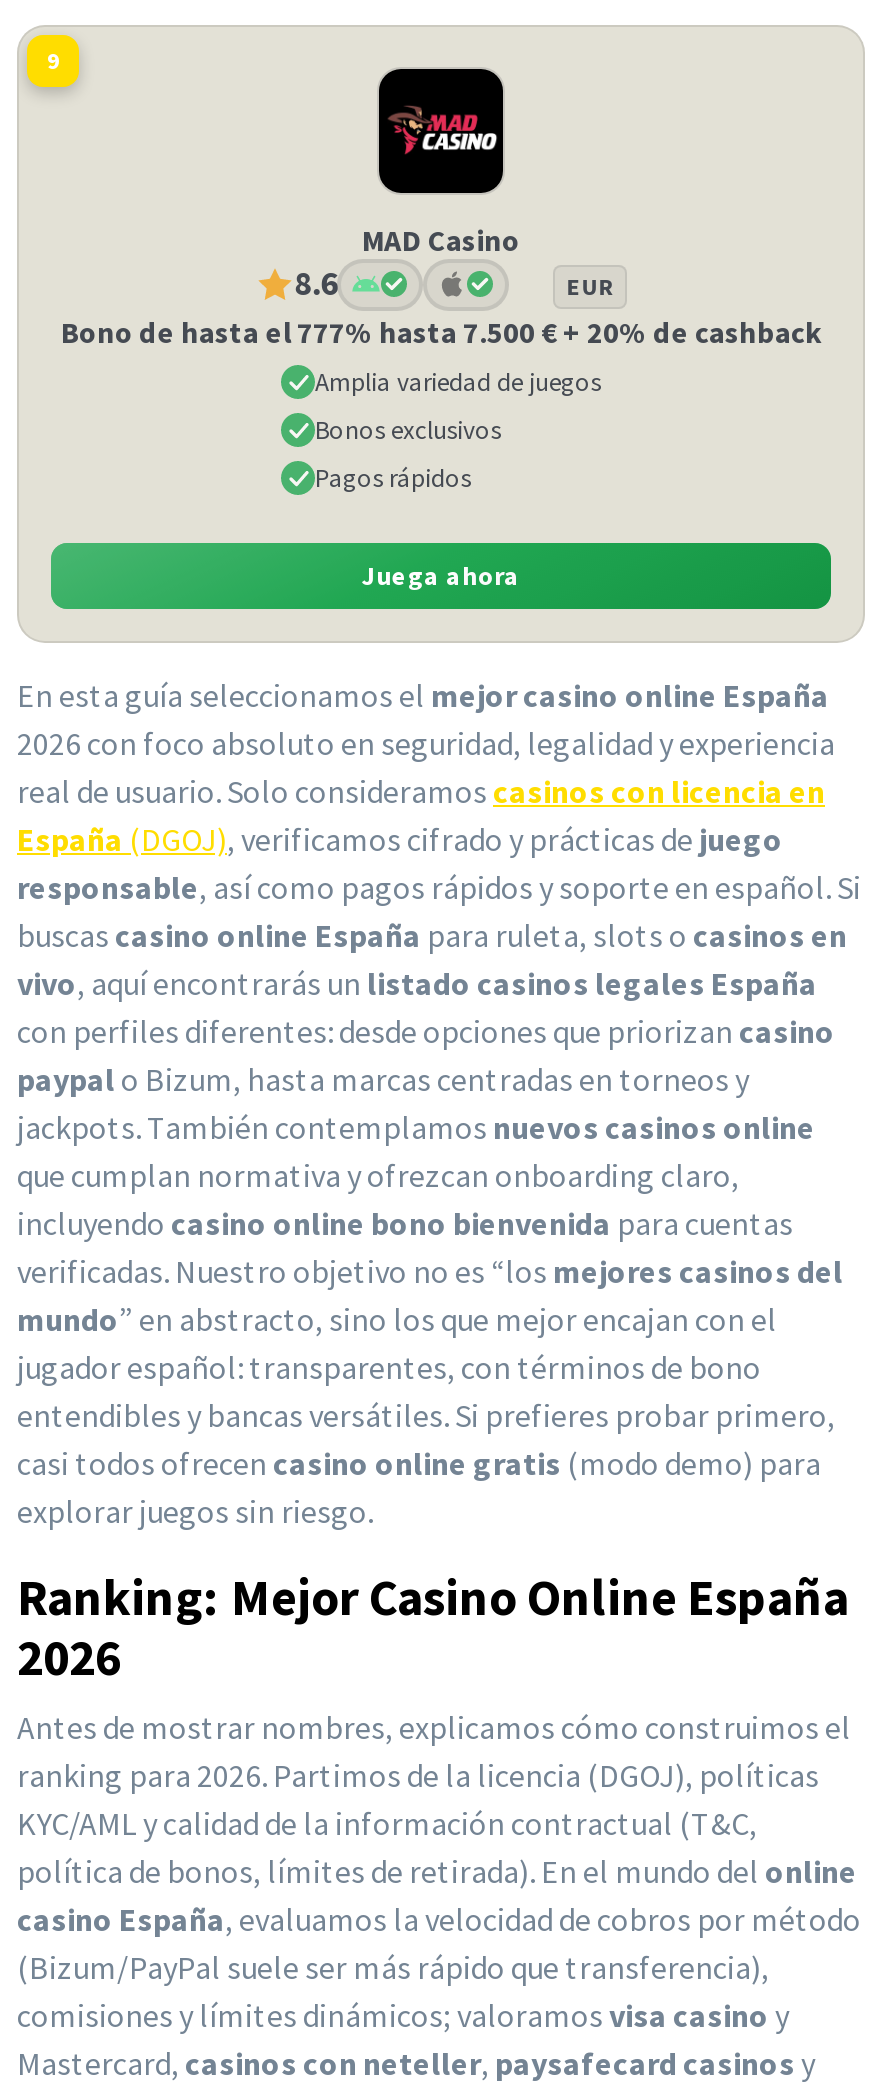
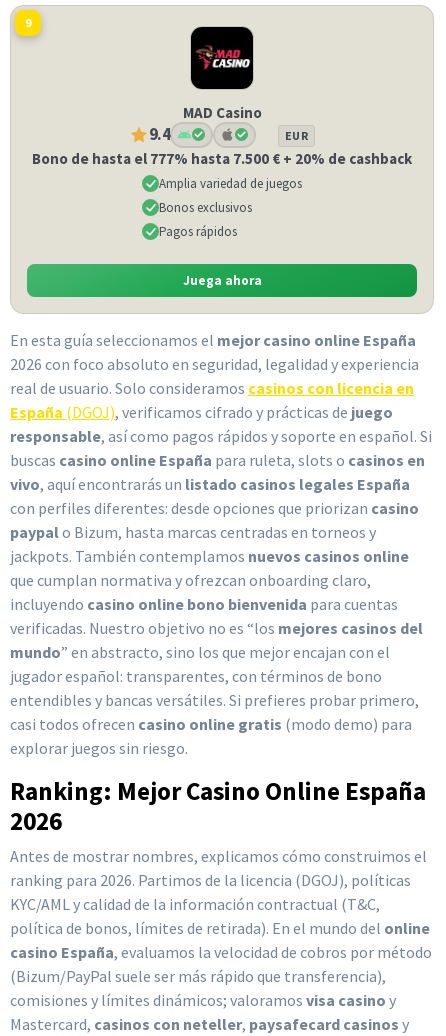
[295,262,338,306] 8.6 -> [149,123,170,145] 9.4

